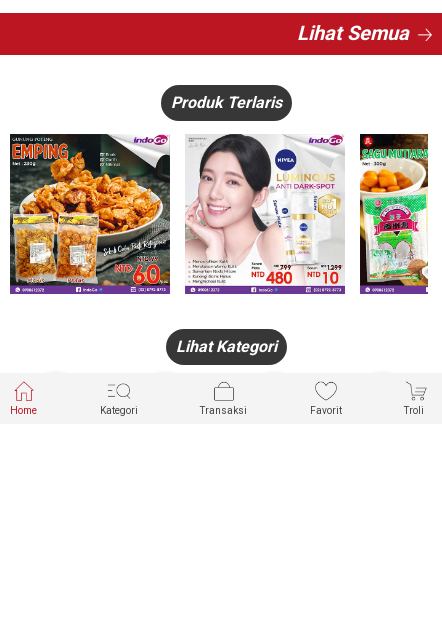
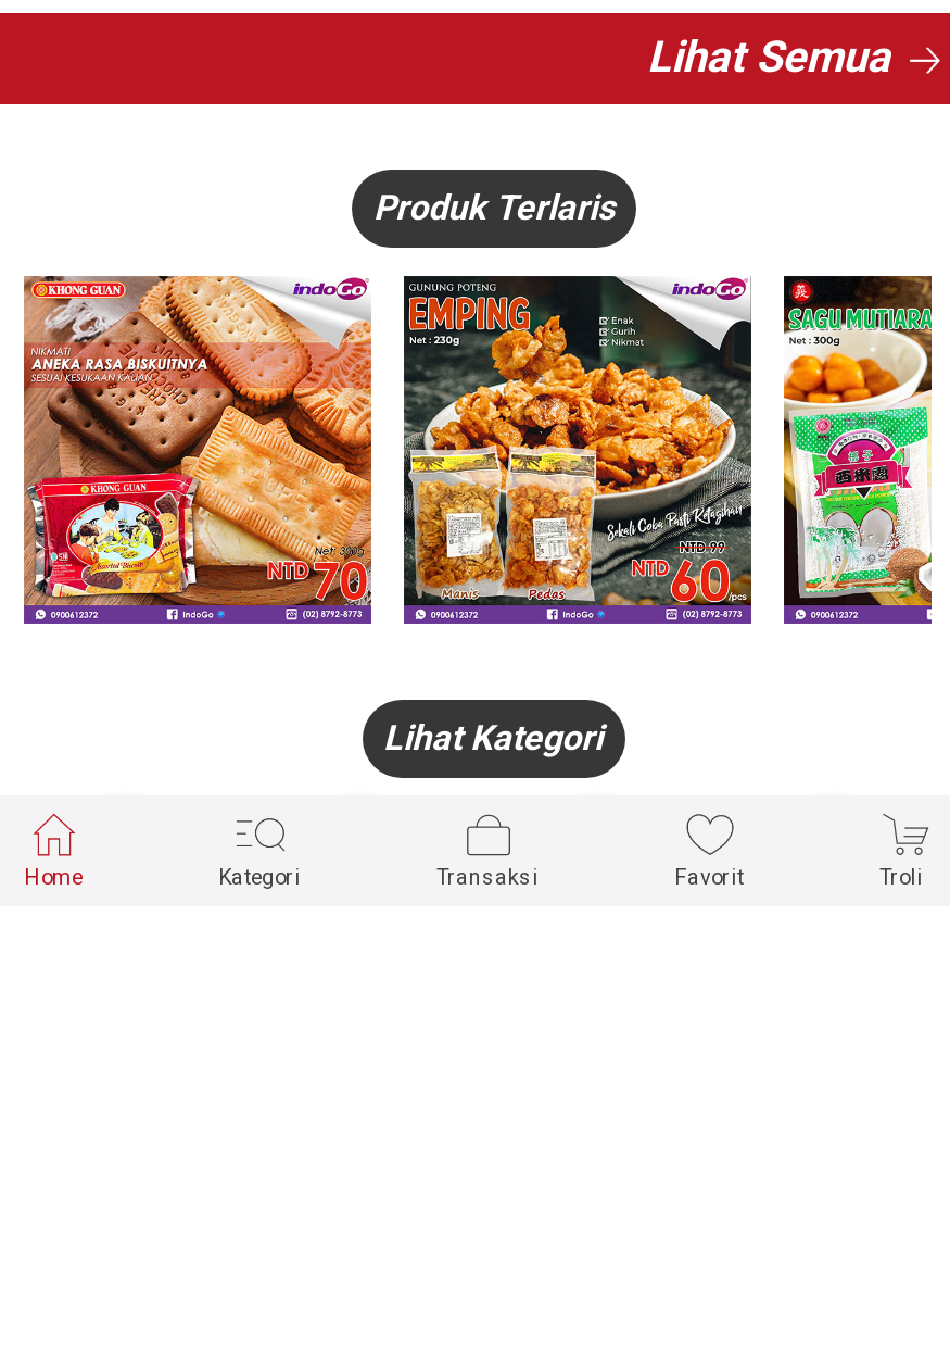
[9,133,171,287] [image] -> [22,274,373,606] [image]
[184,134,345,287] [image] -> [402,274,753,609] [image]

